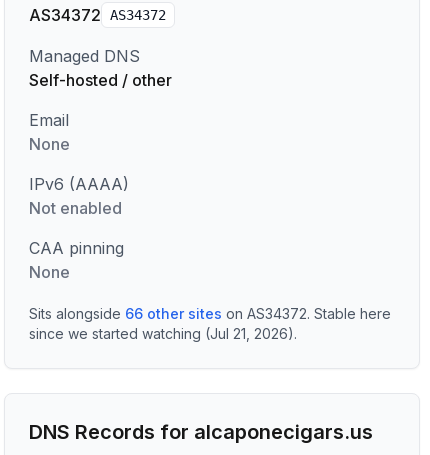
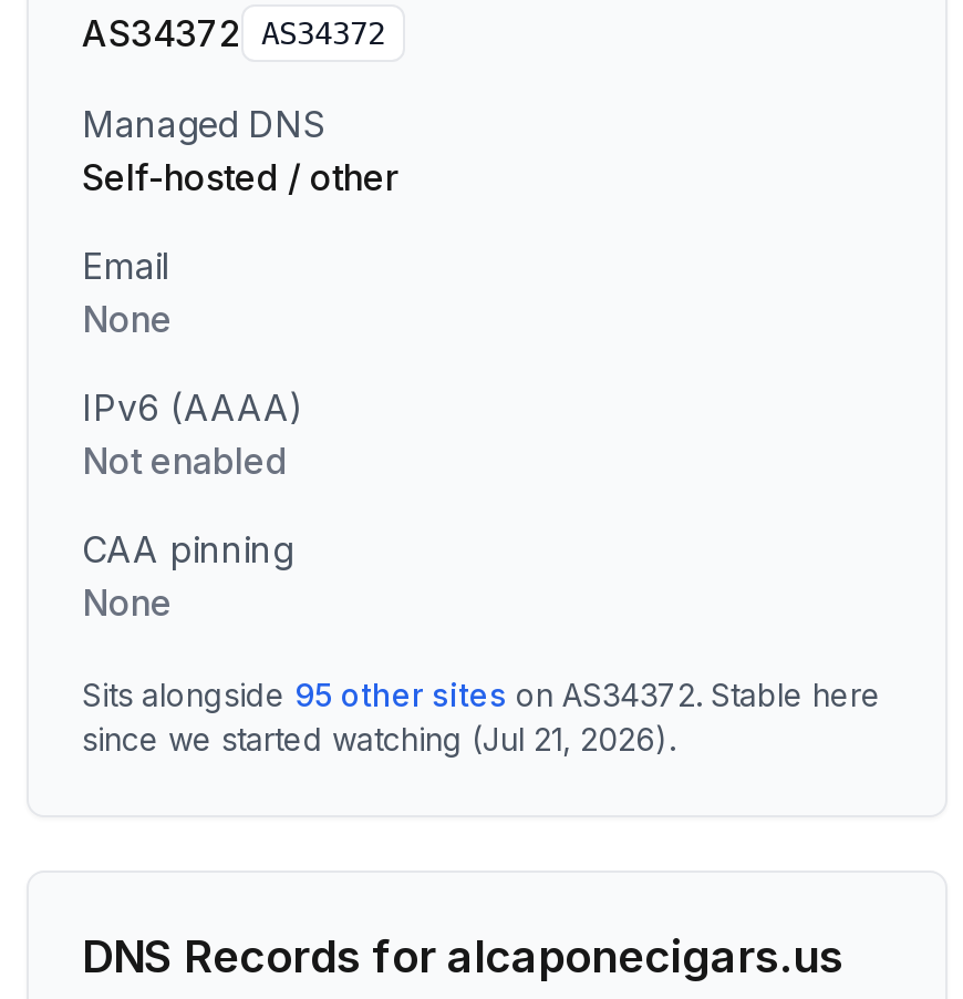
[29,305,391,322] Sits alongside 66 other sites on AS34372. Stable here -> [82,676,881,713] Sits alongside 95 other sites on AS34372. Stable here

